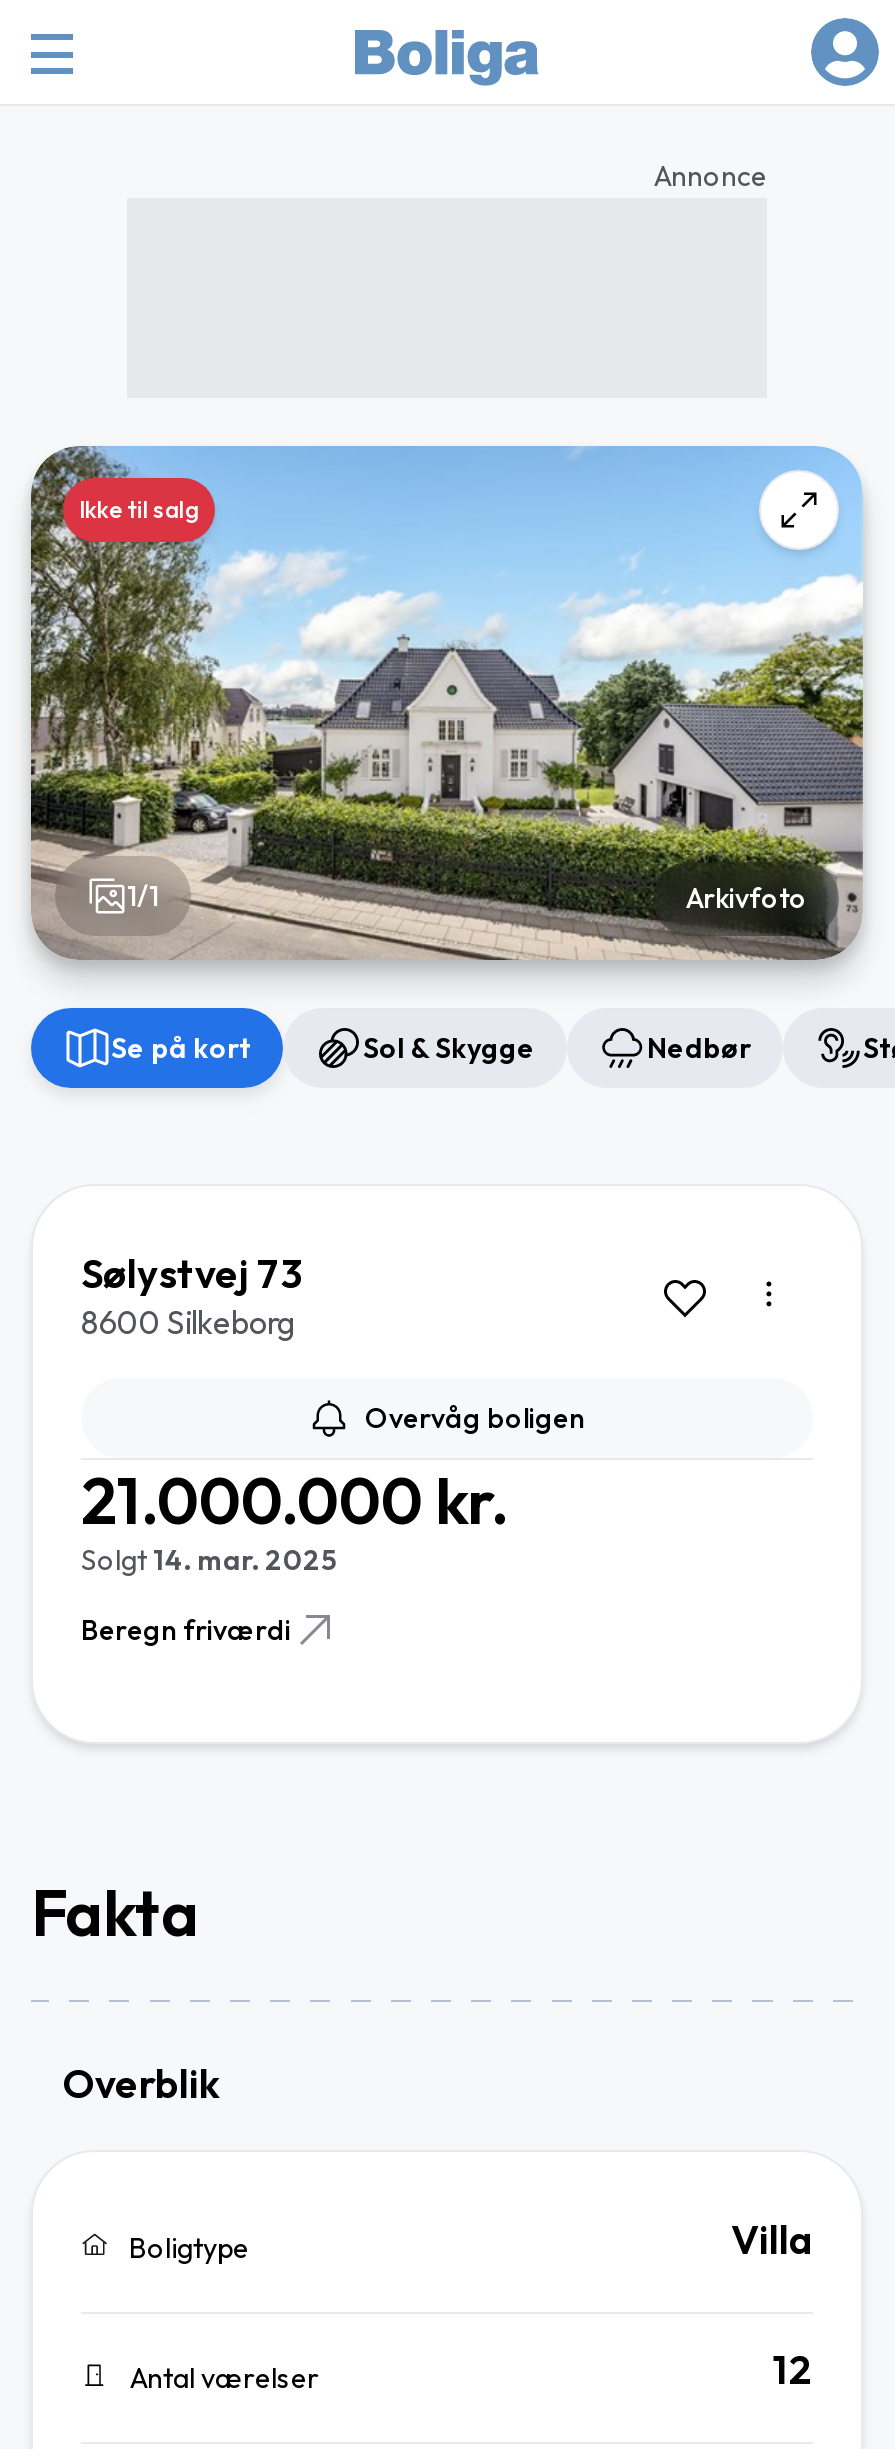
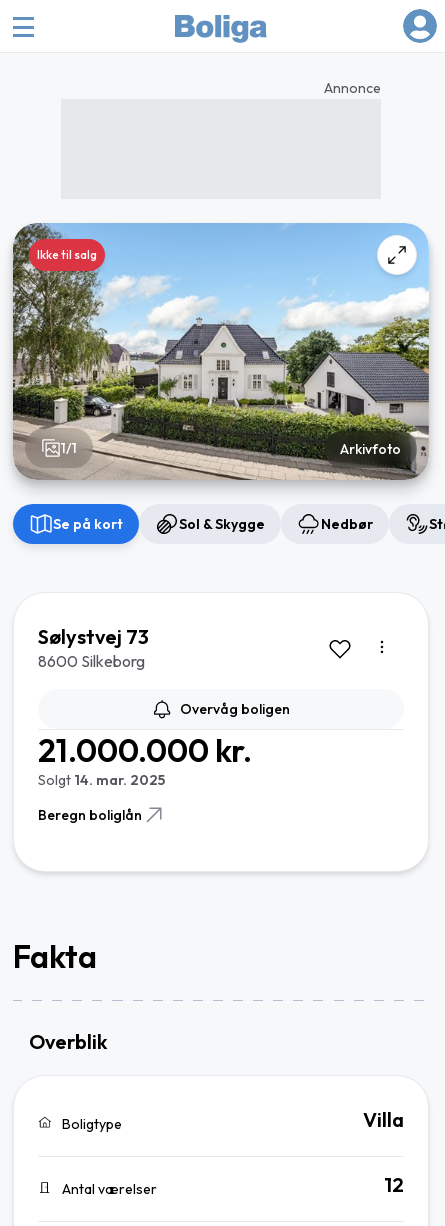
[81,1611,291,1647] Beregn friværdi -> [38,805,142,823] Beregn boliglån

